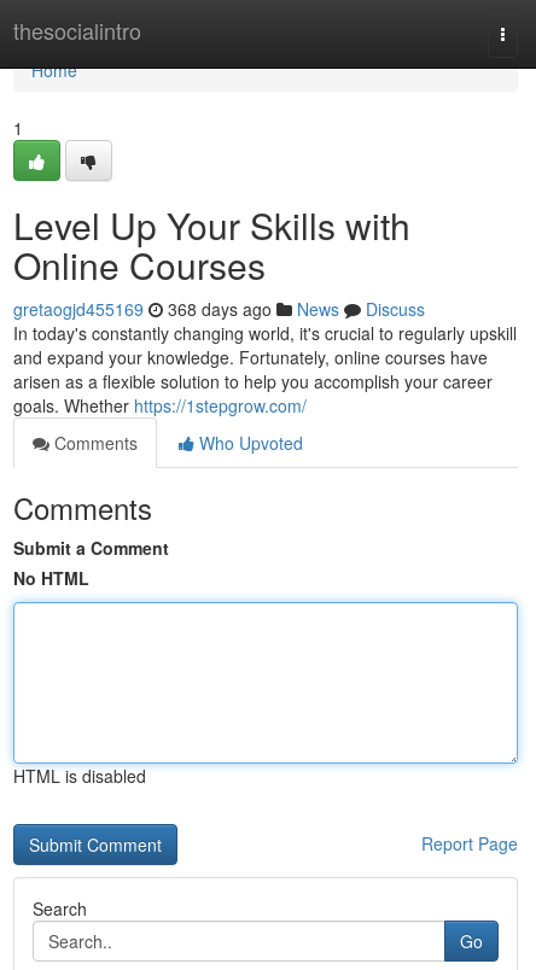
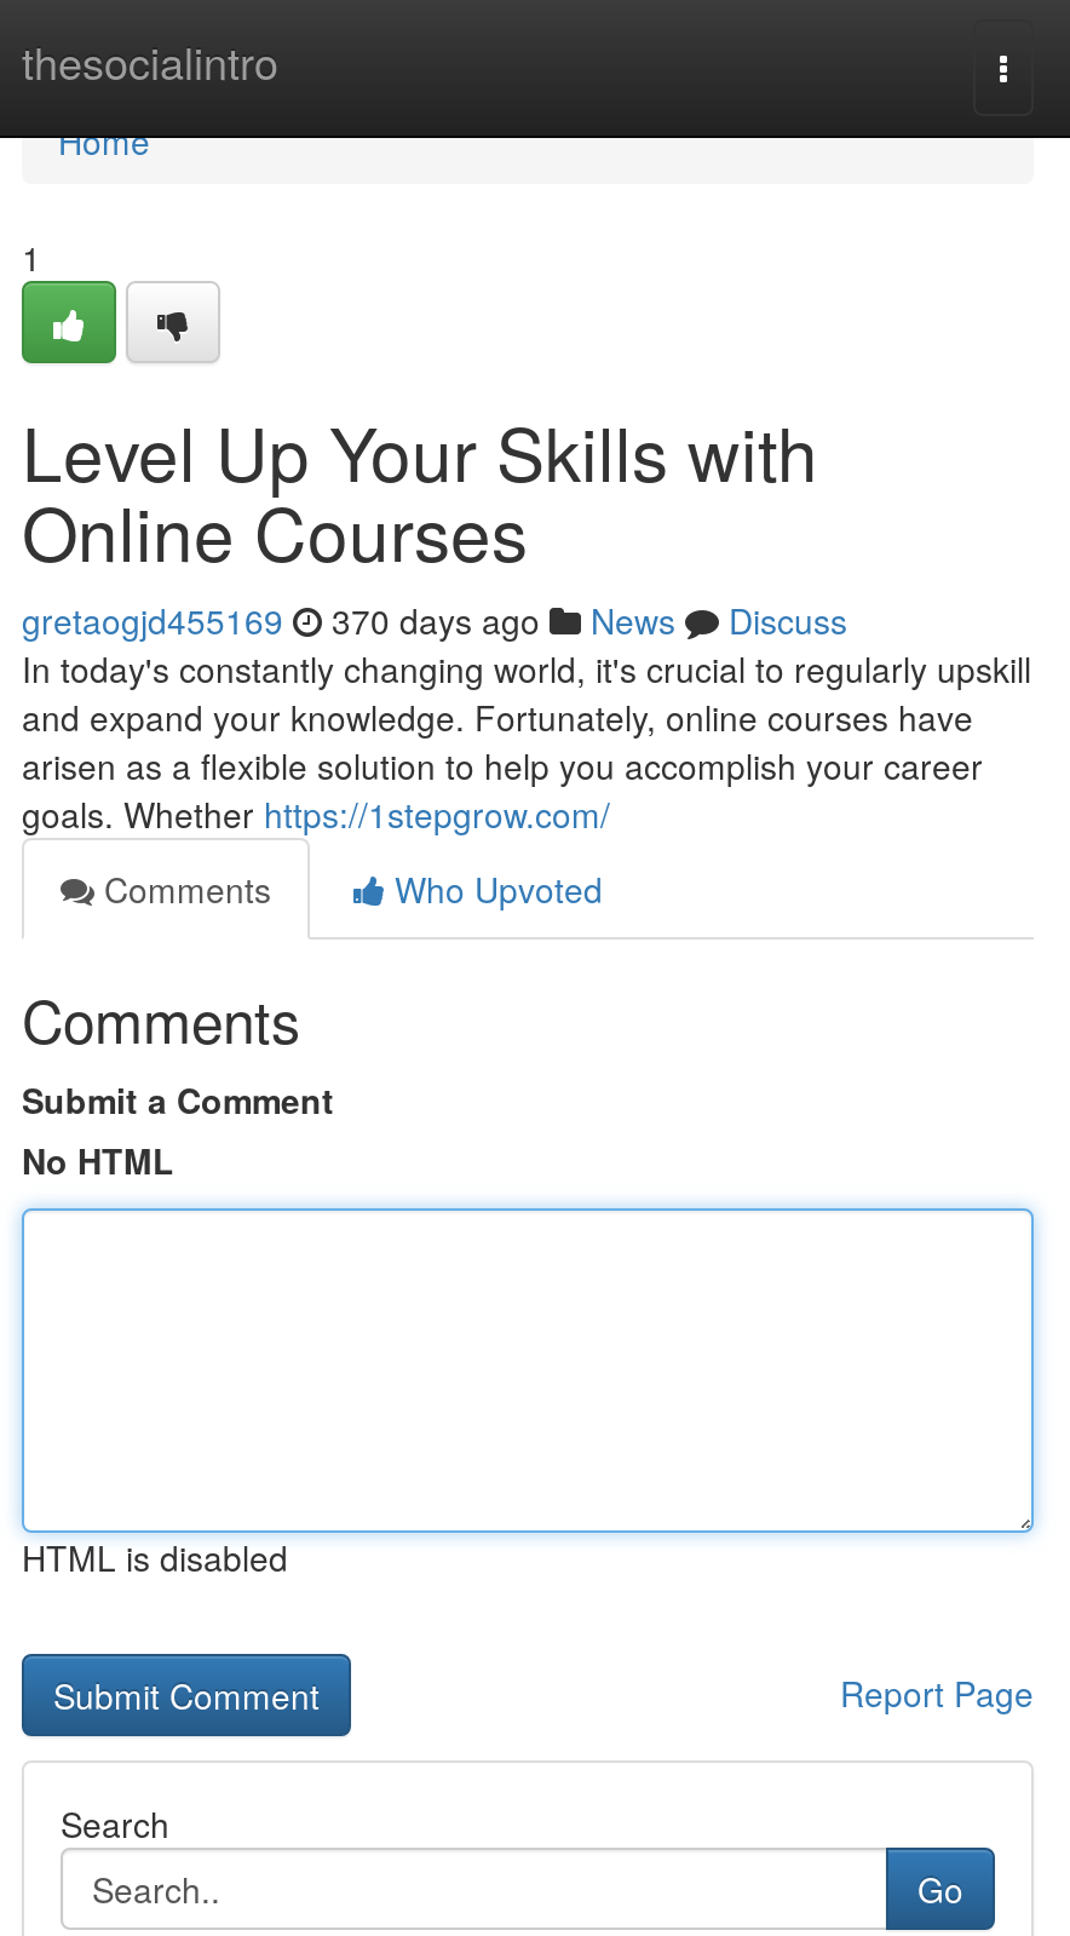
[13,297,425,321] gretaogjd455169 368 days ago News Discuss -> [22,596,847,644] gretaogjd455169 370 days ago News Discuss

